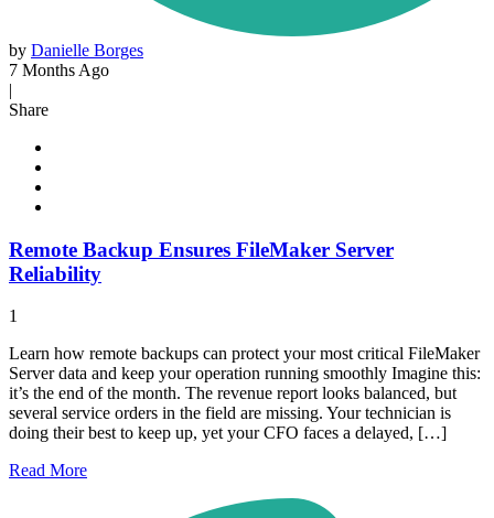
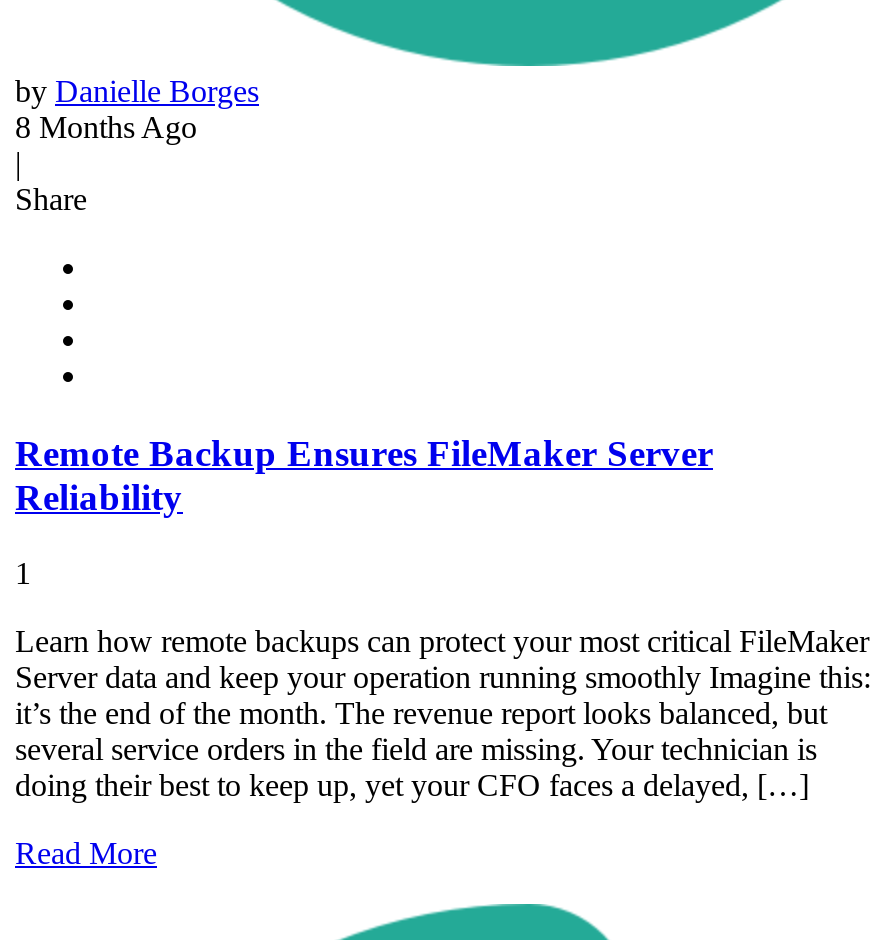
[9,61,109,79] 7 Months Ago -> [15,110,197,144] 8 Months Ago

